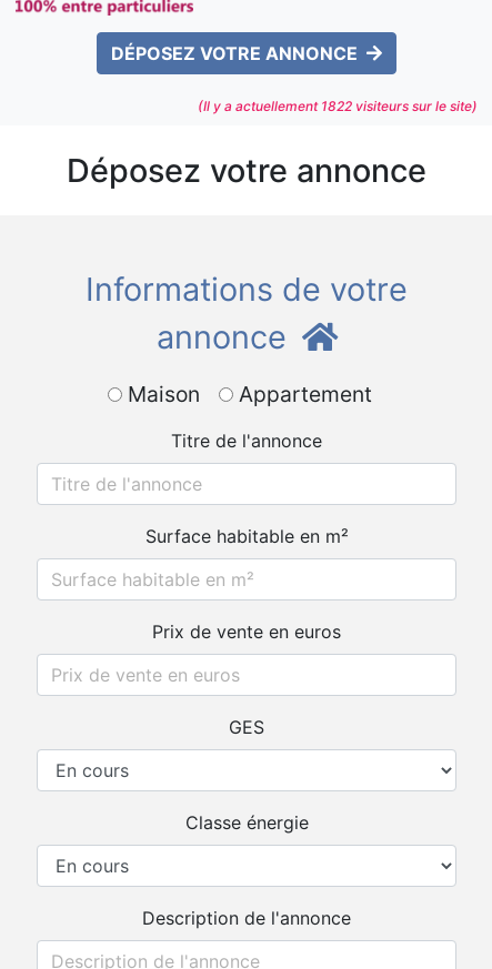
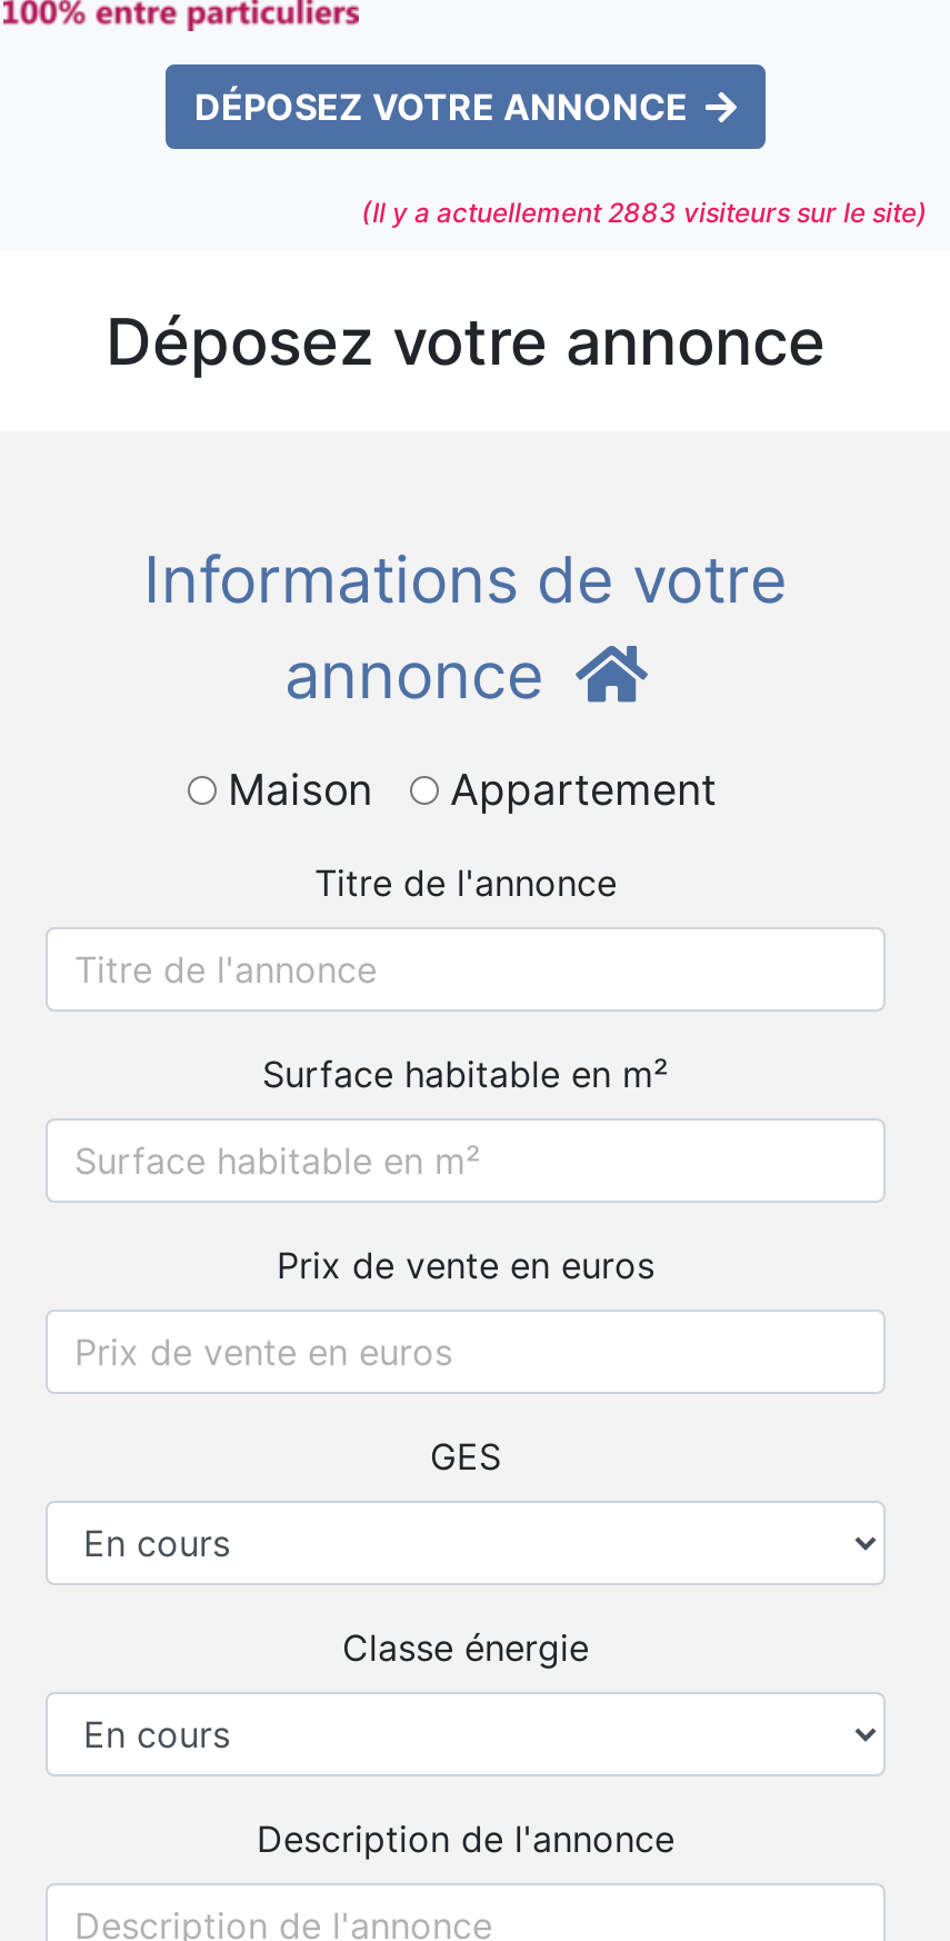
[198,97,478,114] (Il y a actuellement 1822 visiteurs sur le site) -> [361,195,928,228] (Il y a actuellement 2883 visiteurs sur le site)

